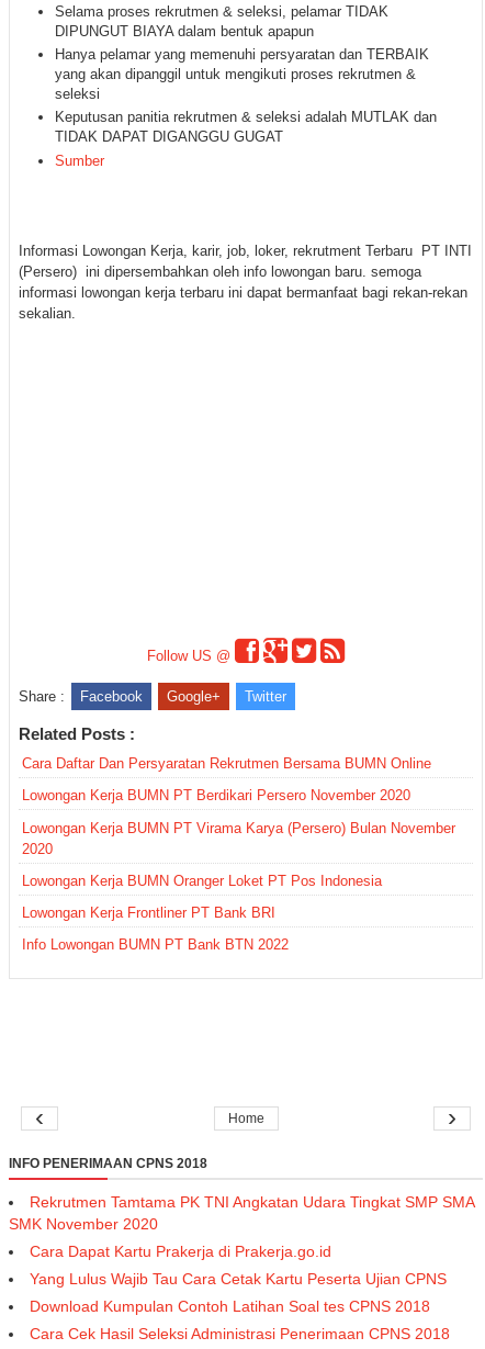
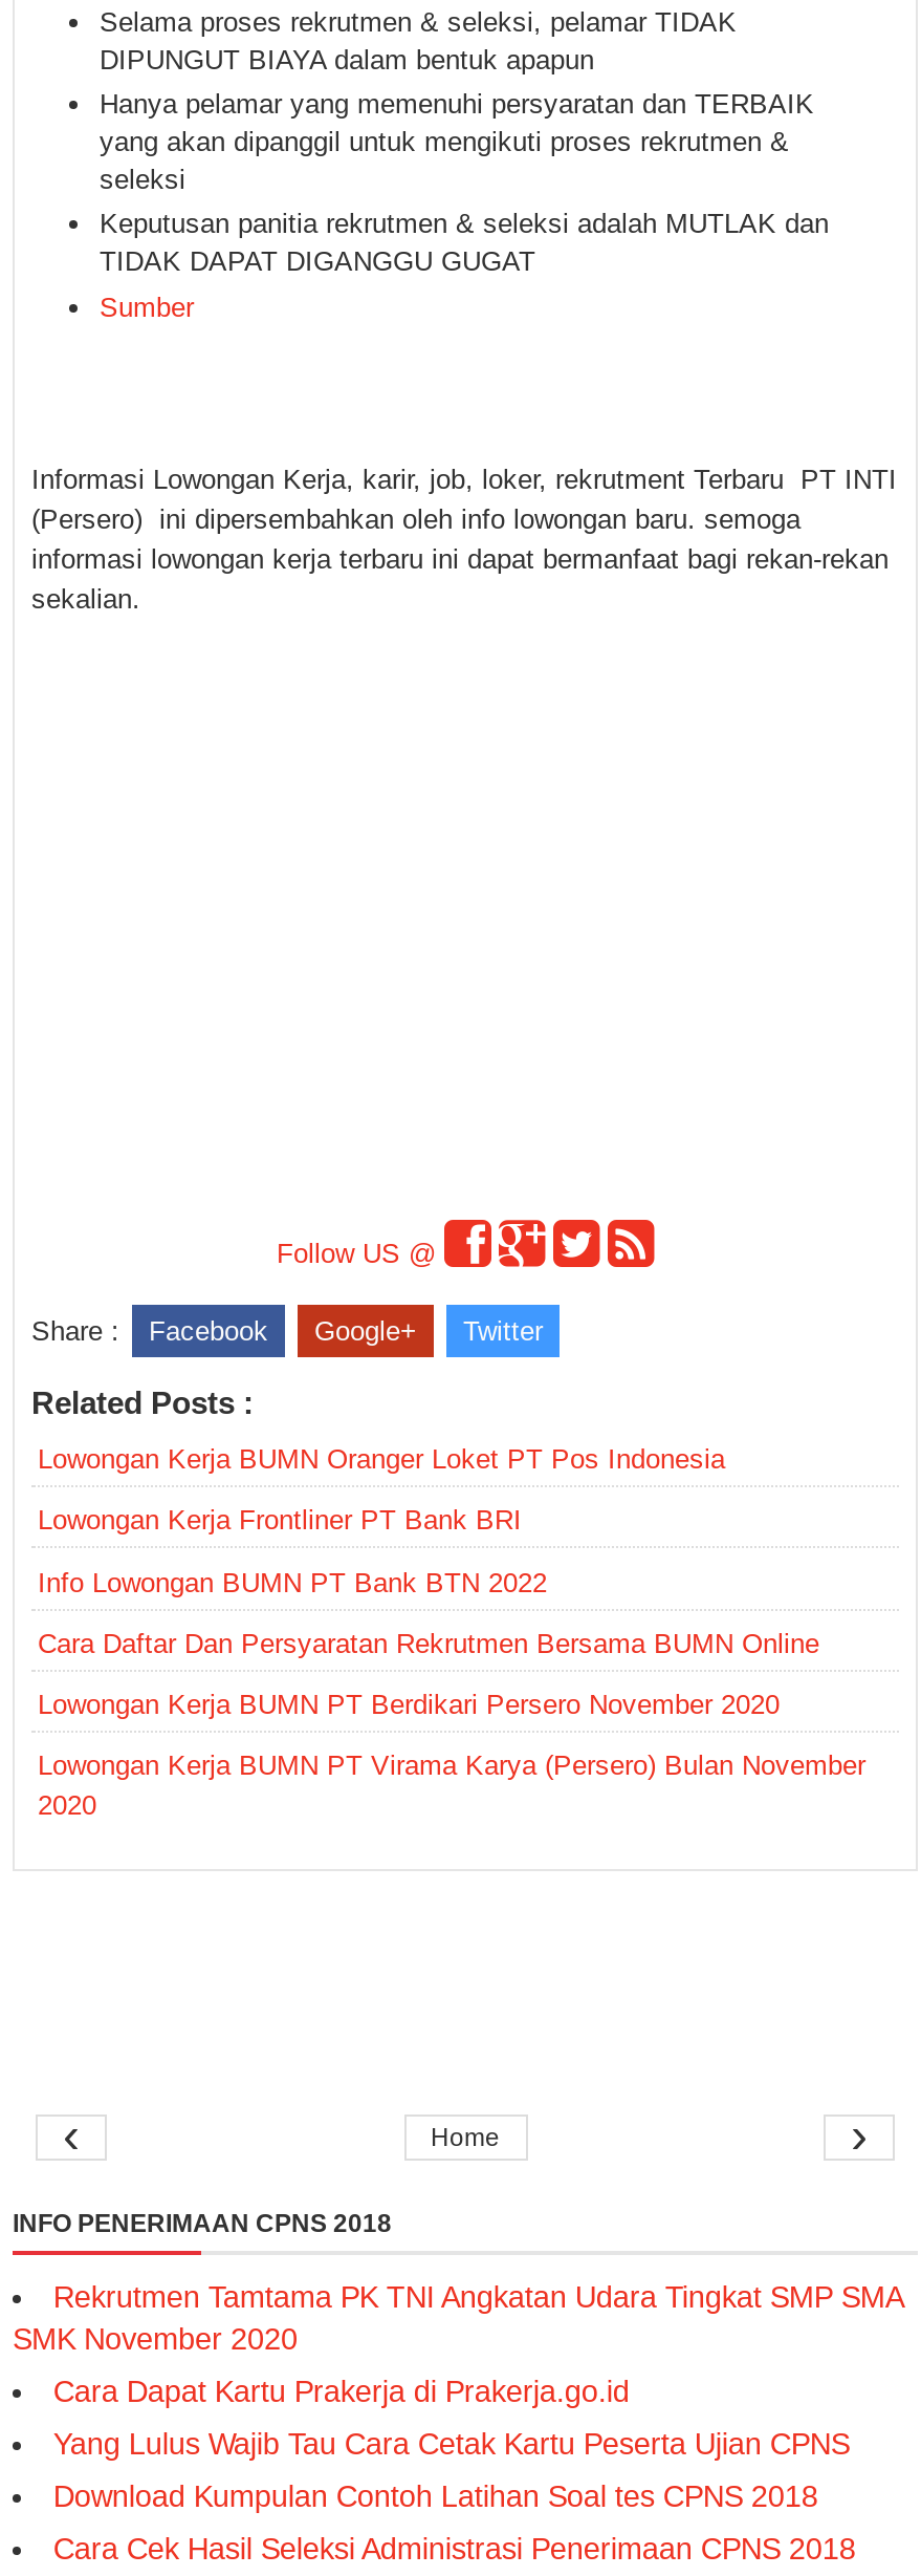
moved [22,755,455,857] -> [38,1628,865,1822]: Cara Daftar Dan Persyaratan Rekrutmen Bersama BUMN Online | Lowongan Kerja BUMN PT Berdikari Persero November 2020 | Lowongan Kerja BUMN PT Virama Karya (Persero) Bulan November | 2020
moved [22,873,382,953] -> [38,1444,725,1598]: Lowongan Kerja BUMN Oranger Loket PT Pos Indonesia | Lowongan Kerja Frontliner PT Bank BRI | Info Lowongan BUMN PT Bank BTN 2022

